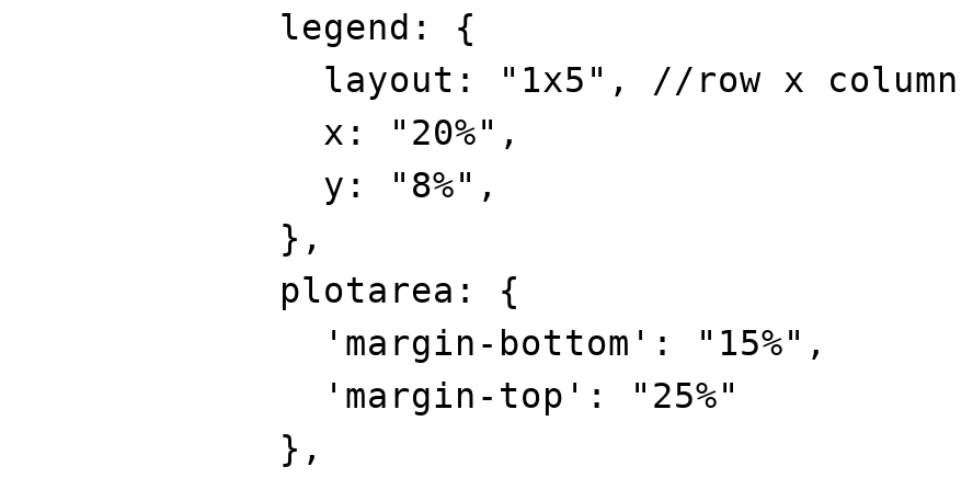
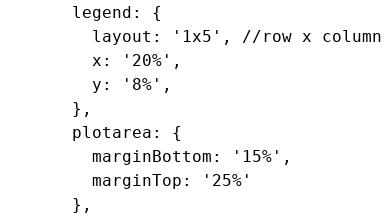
[236,60,959,102] layout: "1x5", //row x column -> [52,27,382,46] layout: '1x5', //row x column
[236,113,520,154] x: "20%", -> [52,51,182,70] x: '20%',
[236,165,499,207] y: "8%", -> [52,75,172,94] y: '8%',
[236,323,827,417] 'margin-bottom': "15%", | 'margin-top': "25%" -> [52,147,292,190] marginBottom: '15%', | marginTop: '25%'

